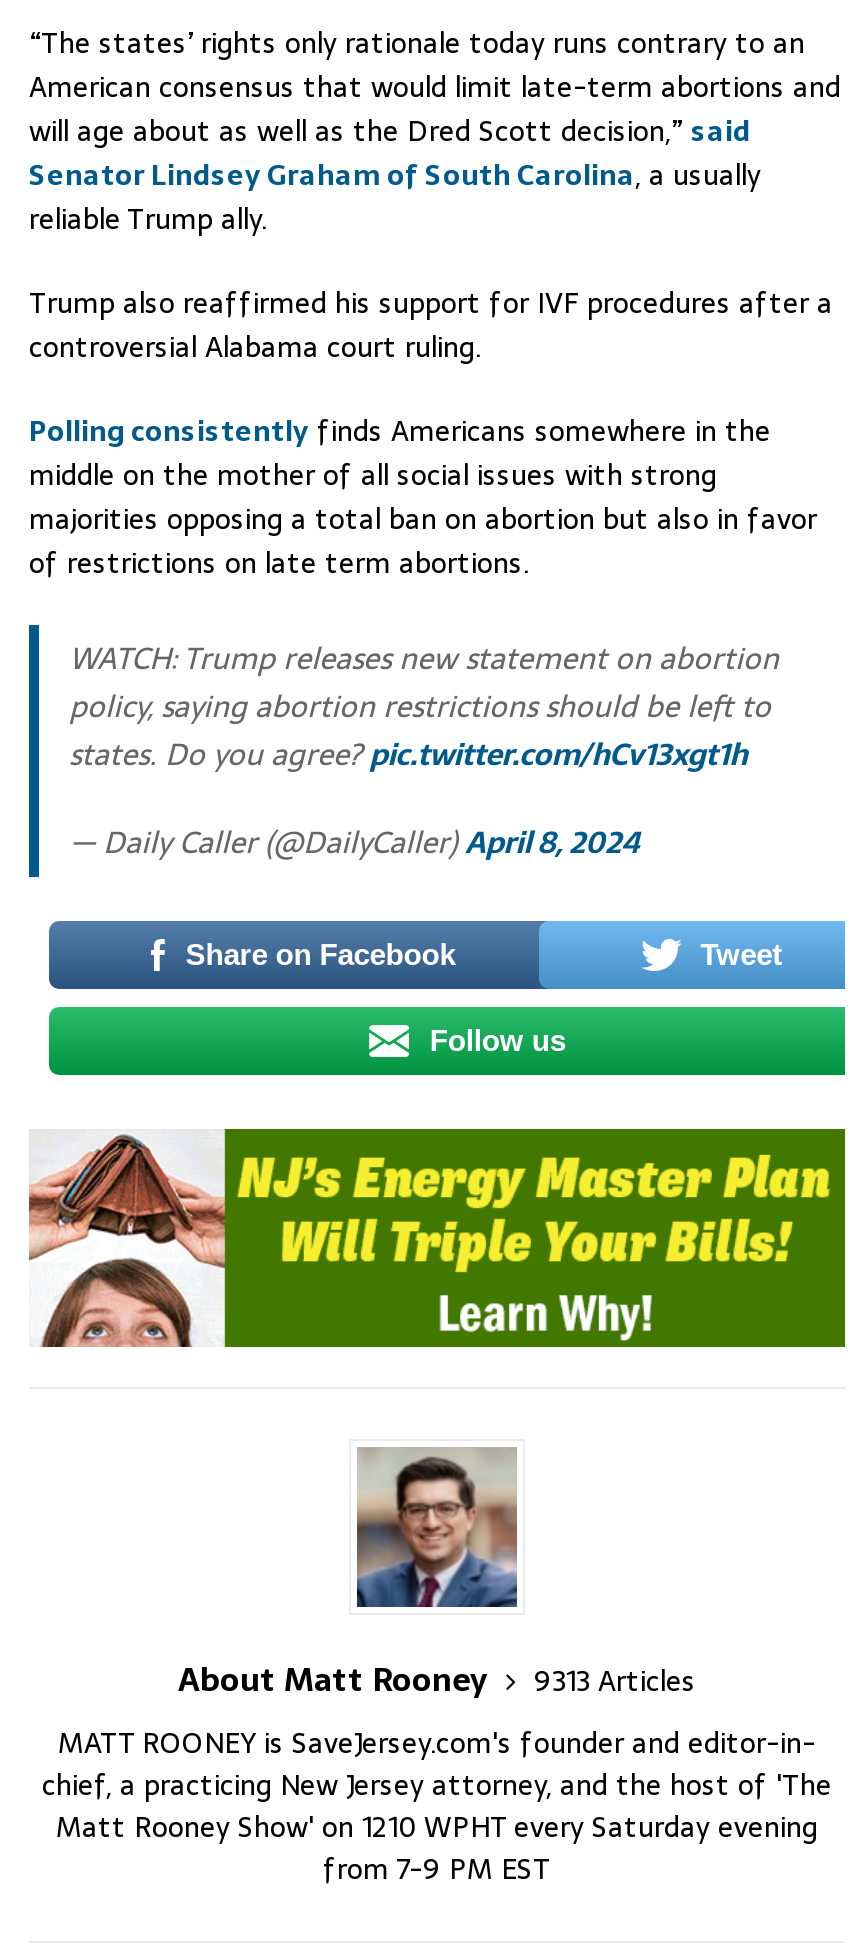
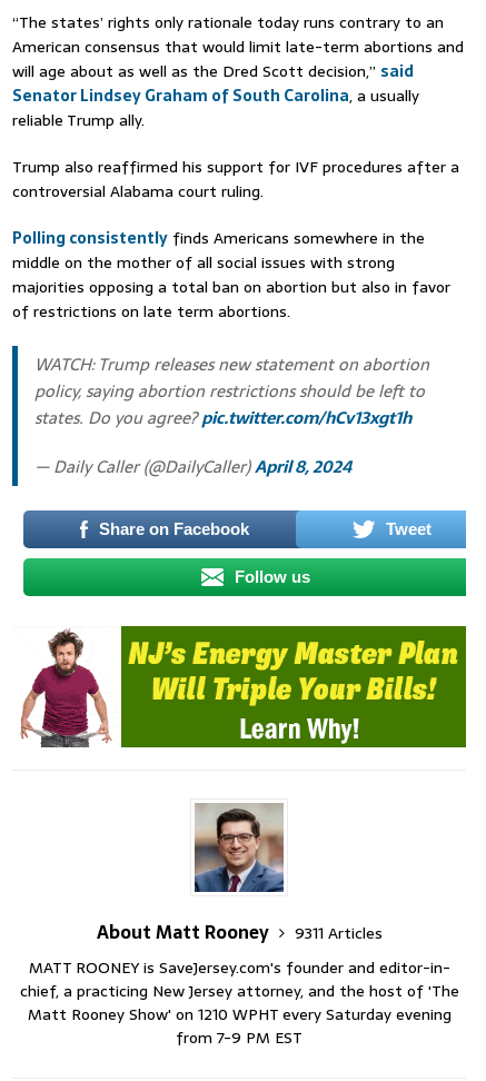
[27,1135,227,1349] [image] -> [12,631,122,748] [image]
[178,1652,696,1704] About Matt Rooney 9313 Articles -> [96,917,382,946] About Matt Rooney 9311 Articles

